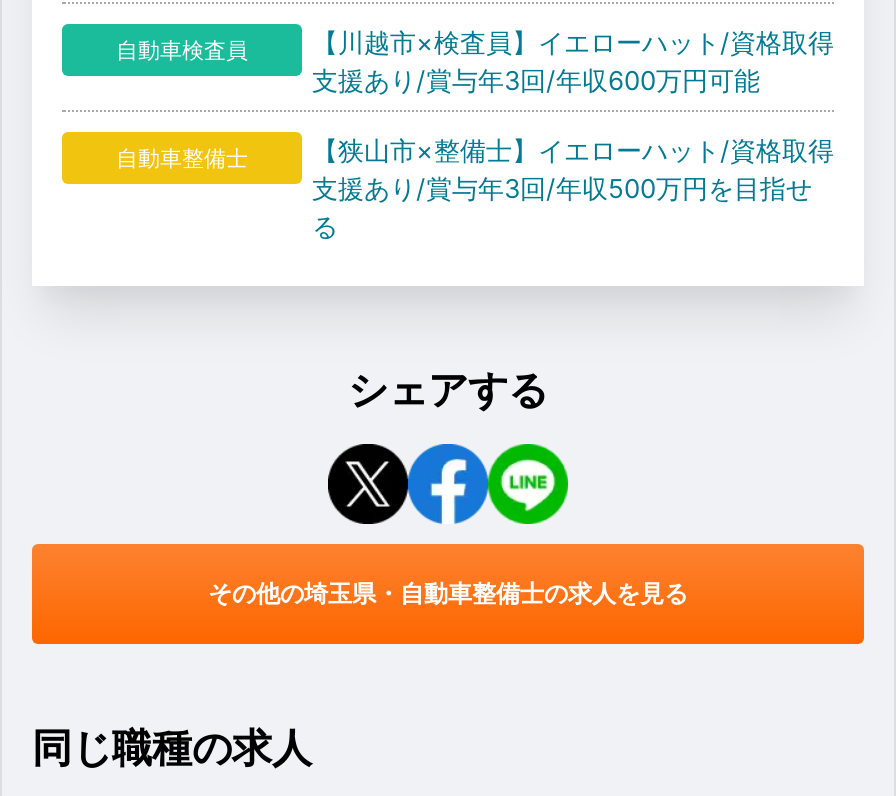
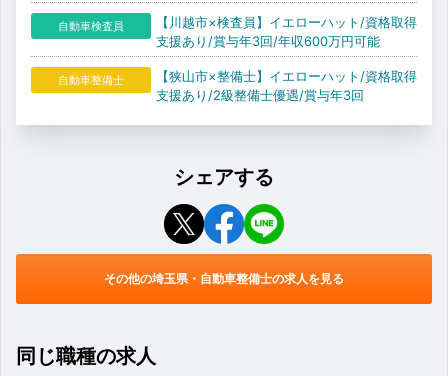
[312,172,812,242] 支援あり/賞与年3回/年収500万円を目指せ | る -> [156,87,364,103] 支援あり/2級整備士優遇/賞与年3回

